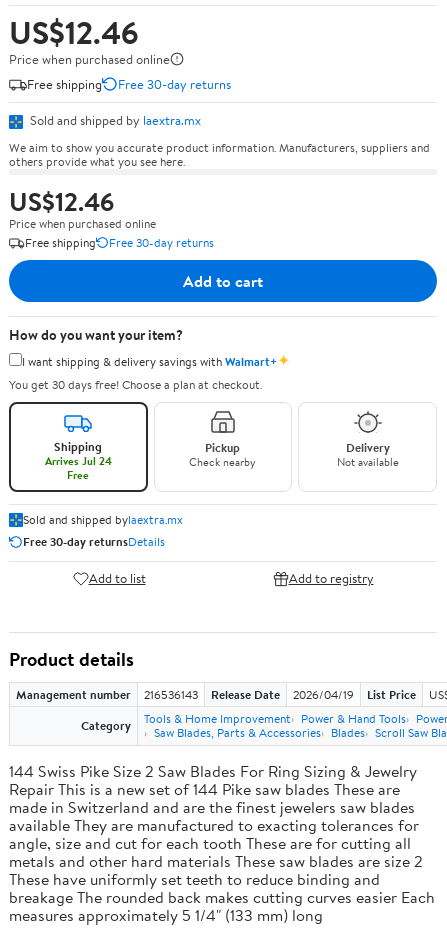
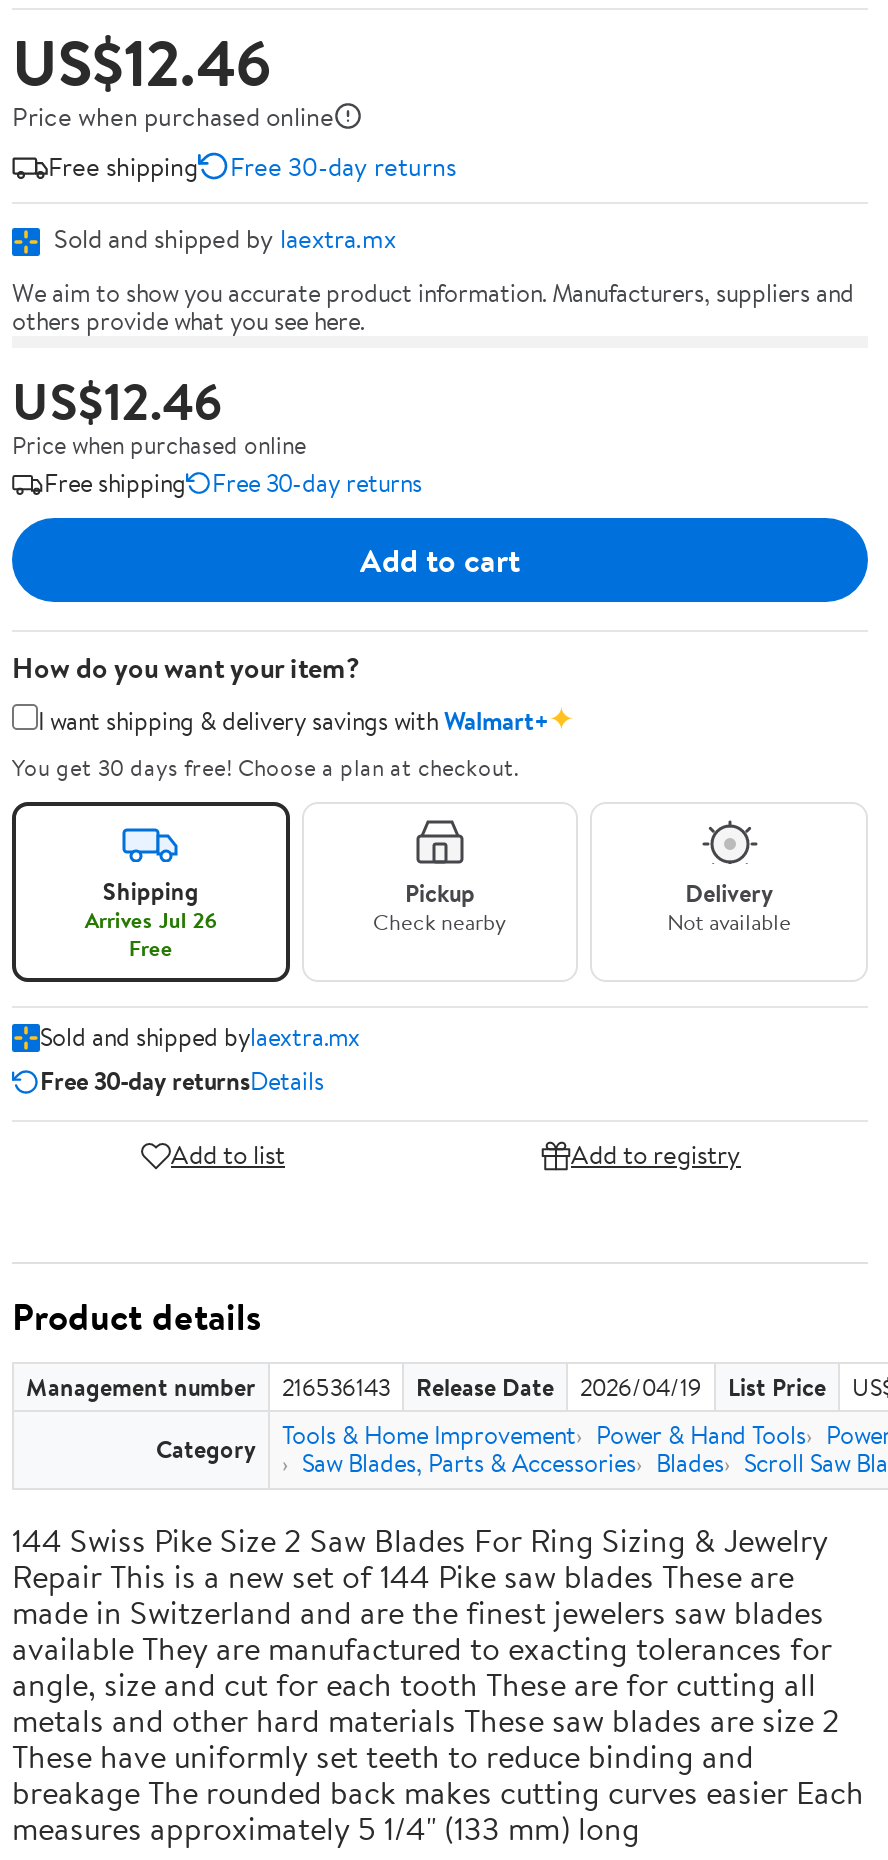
[45,453,112,469] Arrives Jul 24 -> [85,904,217,936] Arrives Jul 26

